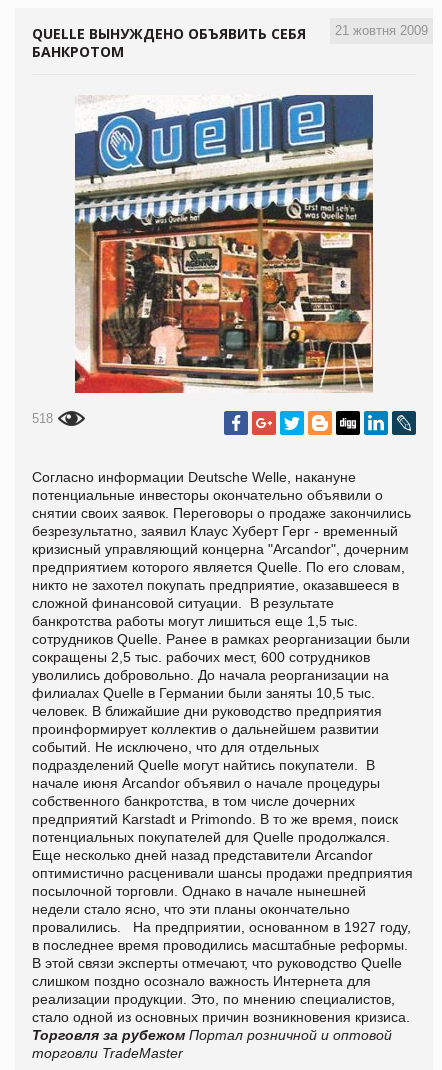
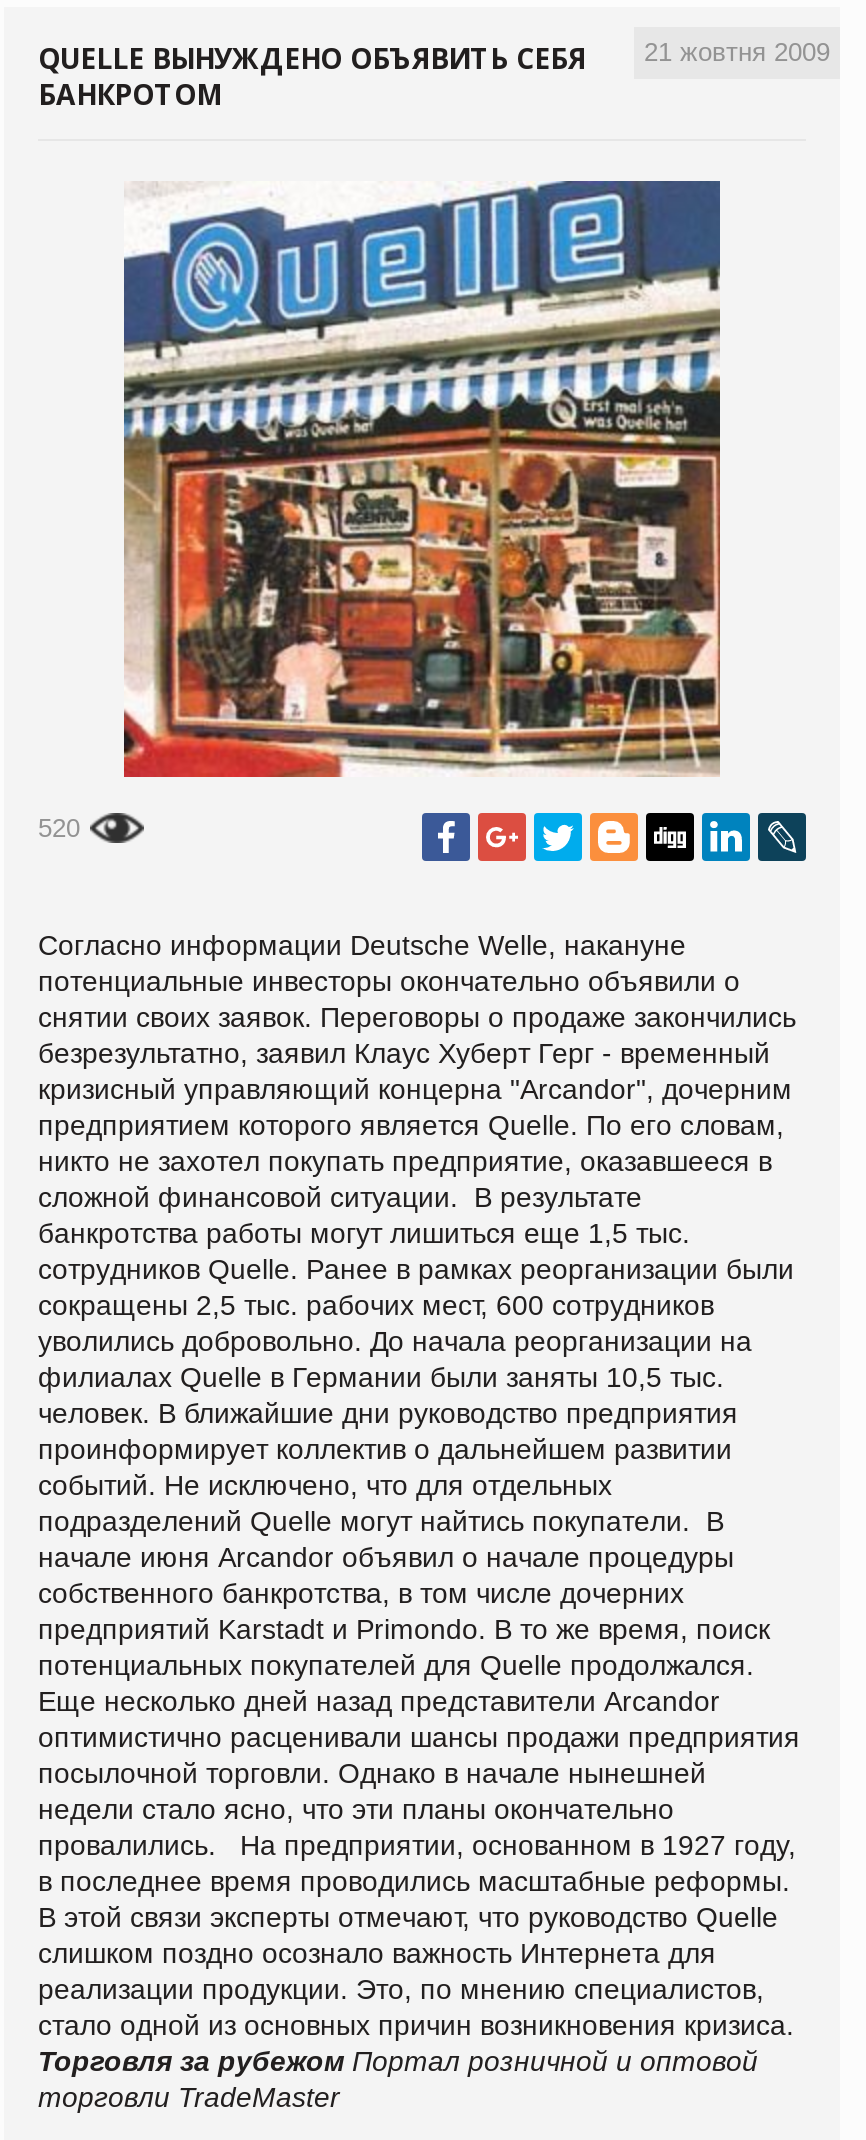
[32,410,53,425] 518 -> [38,812,80,842] 520

